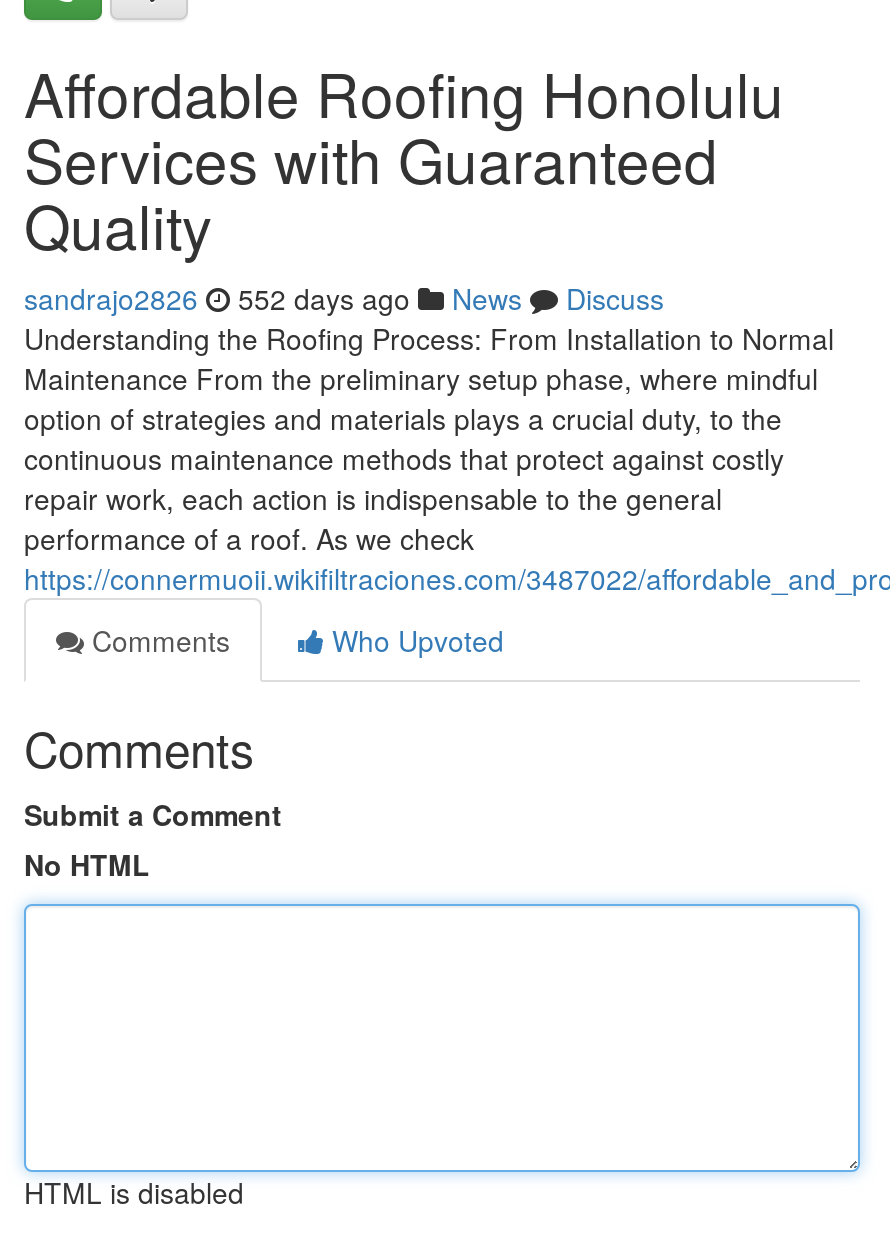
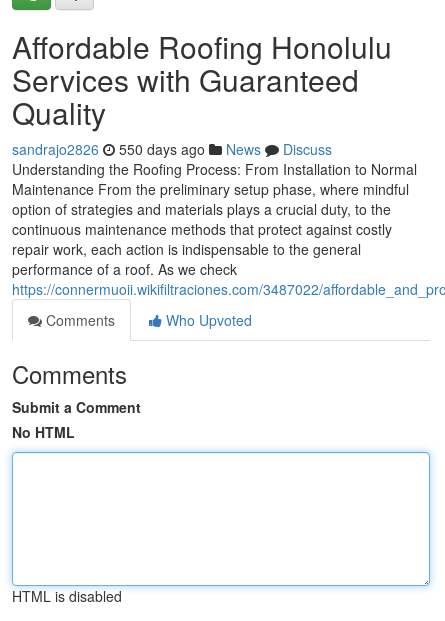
[24,278,664,318] sandrajo2826 552 days ago News Discuss -> [12,139,332,159] sandrajo2826 550 days ago News Discuss

